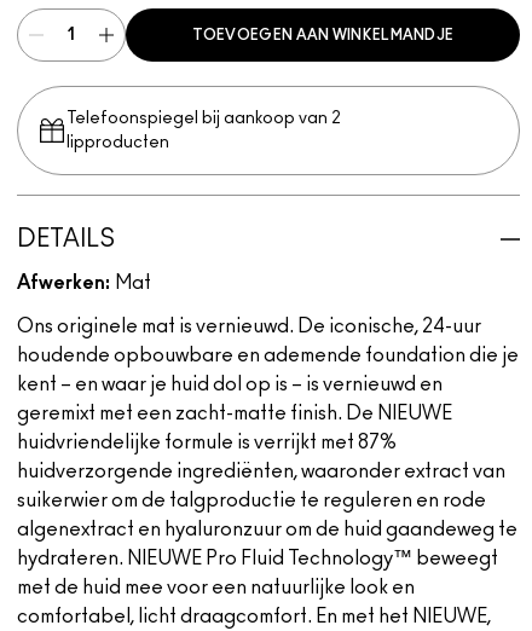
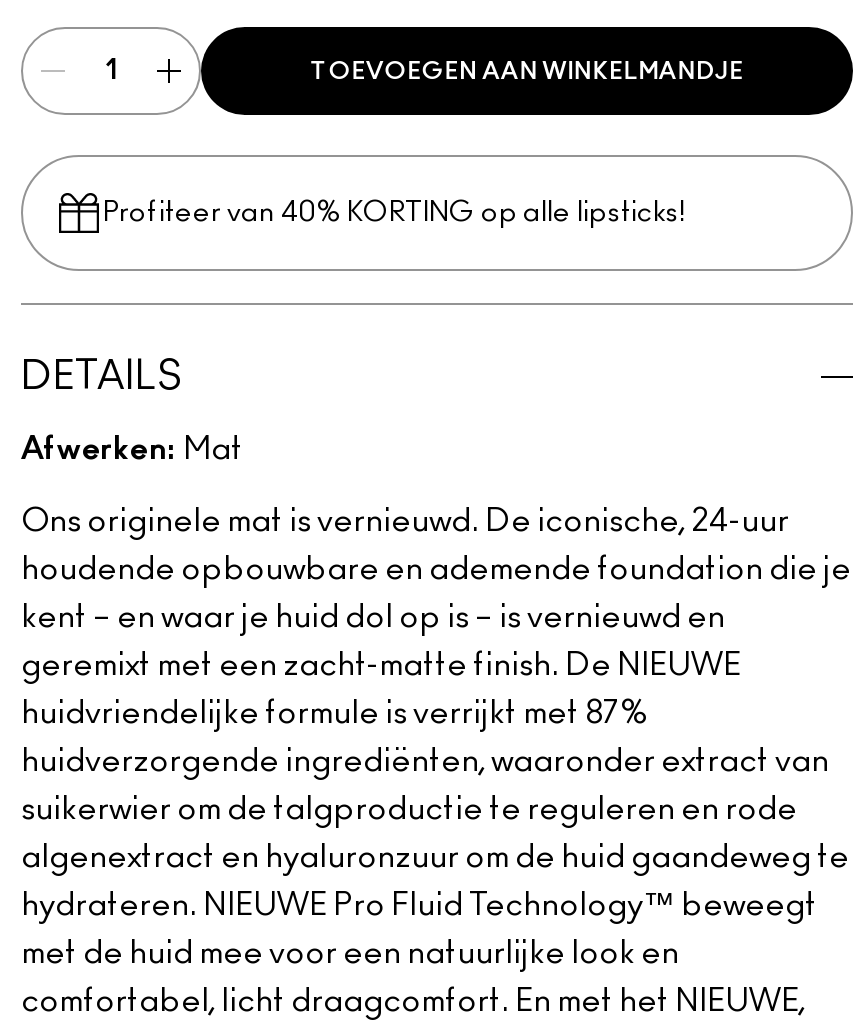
[66,110,341,151] Telefoonspiegel bij aankoop van 2 | lipproducten -> [103,199,685,227] Profiteer van 40% KORTING op alle lipsticks!

